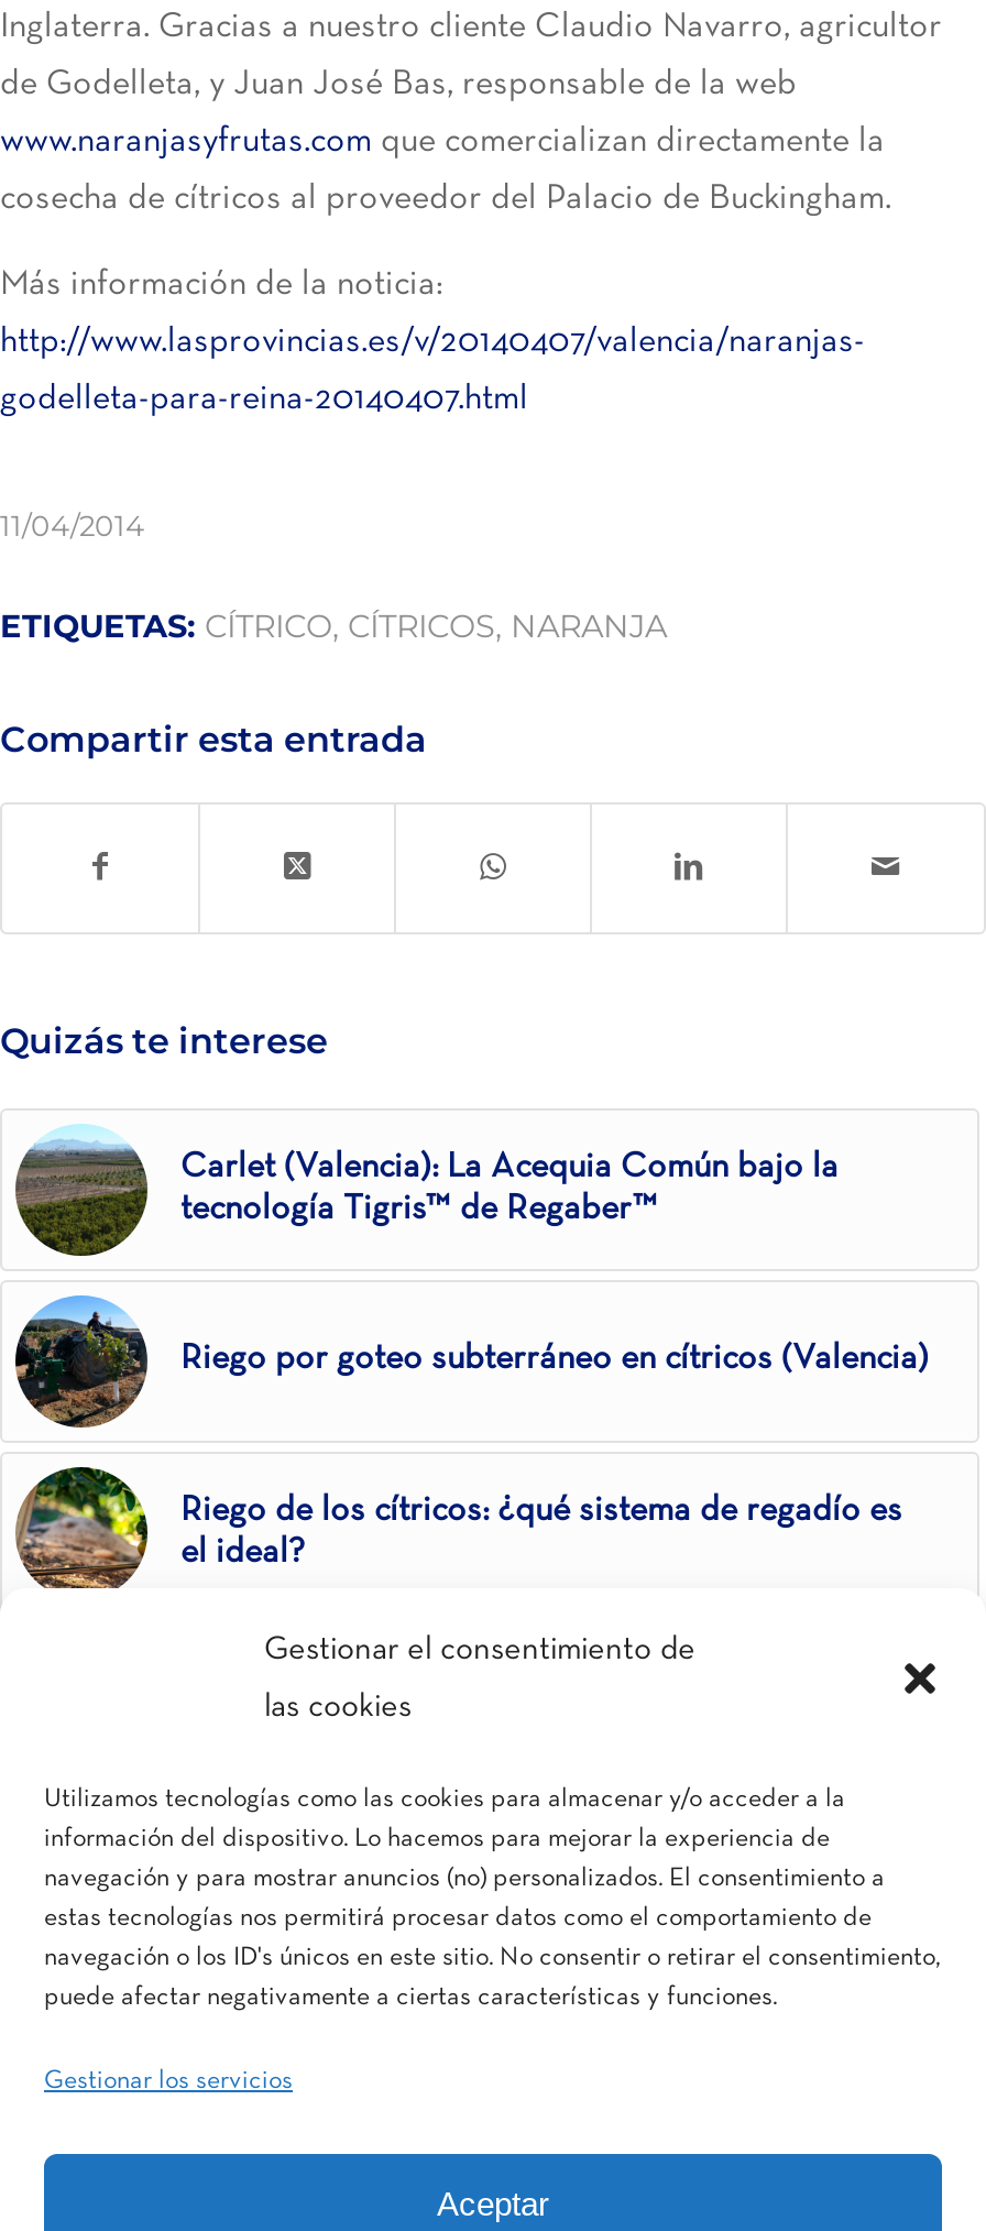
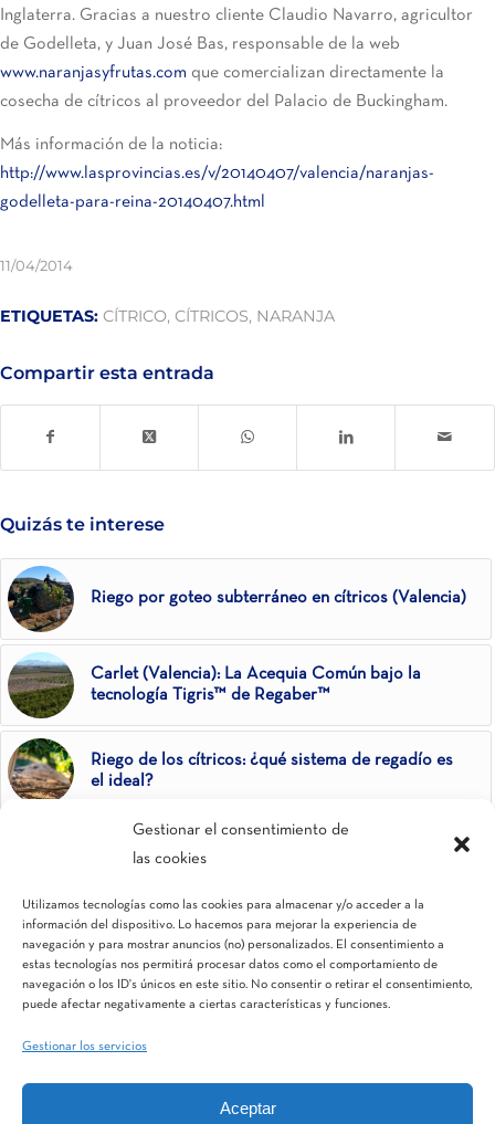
moved [11,1126,839,1258] -> [6,653,421,719]: [image] | Carlet (Valencia): La Acequia Común bajo la | tecnología Tigris™ de Regaber™
moved [15,1295,929,1428] -> [9,566,466,632]: [image] | Riego por goteo subterráneo en cítricos (Valencia)

